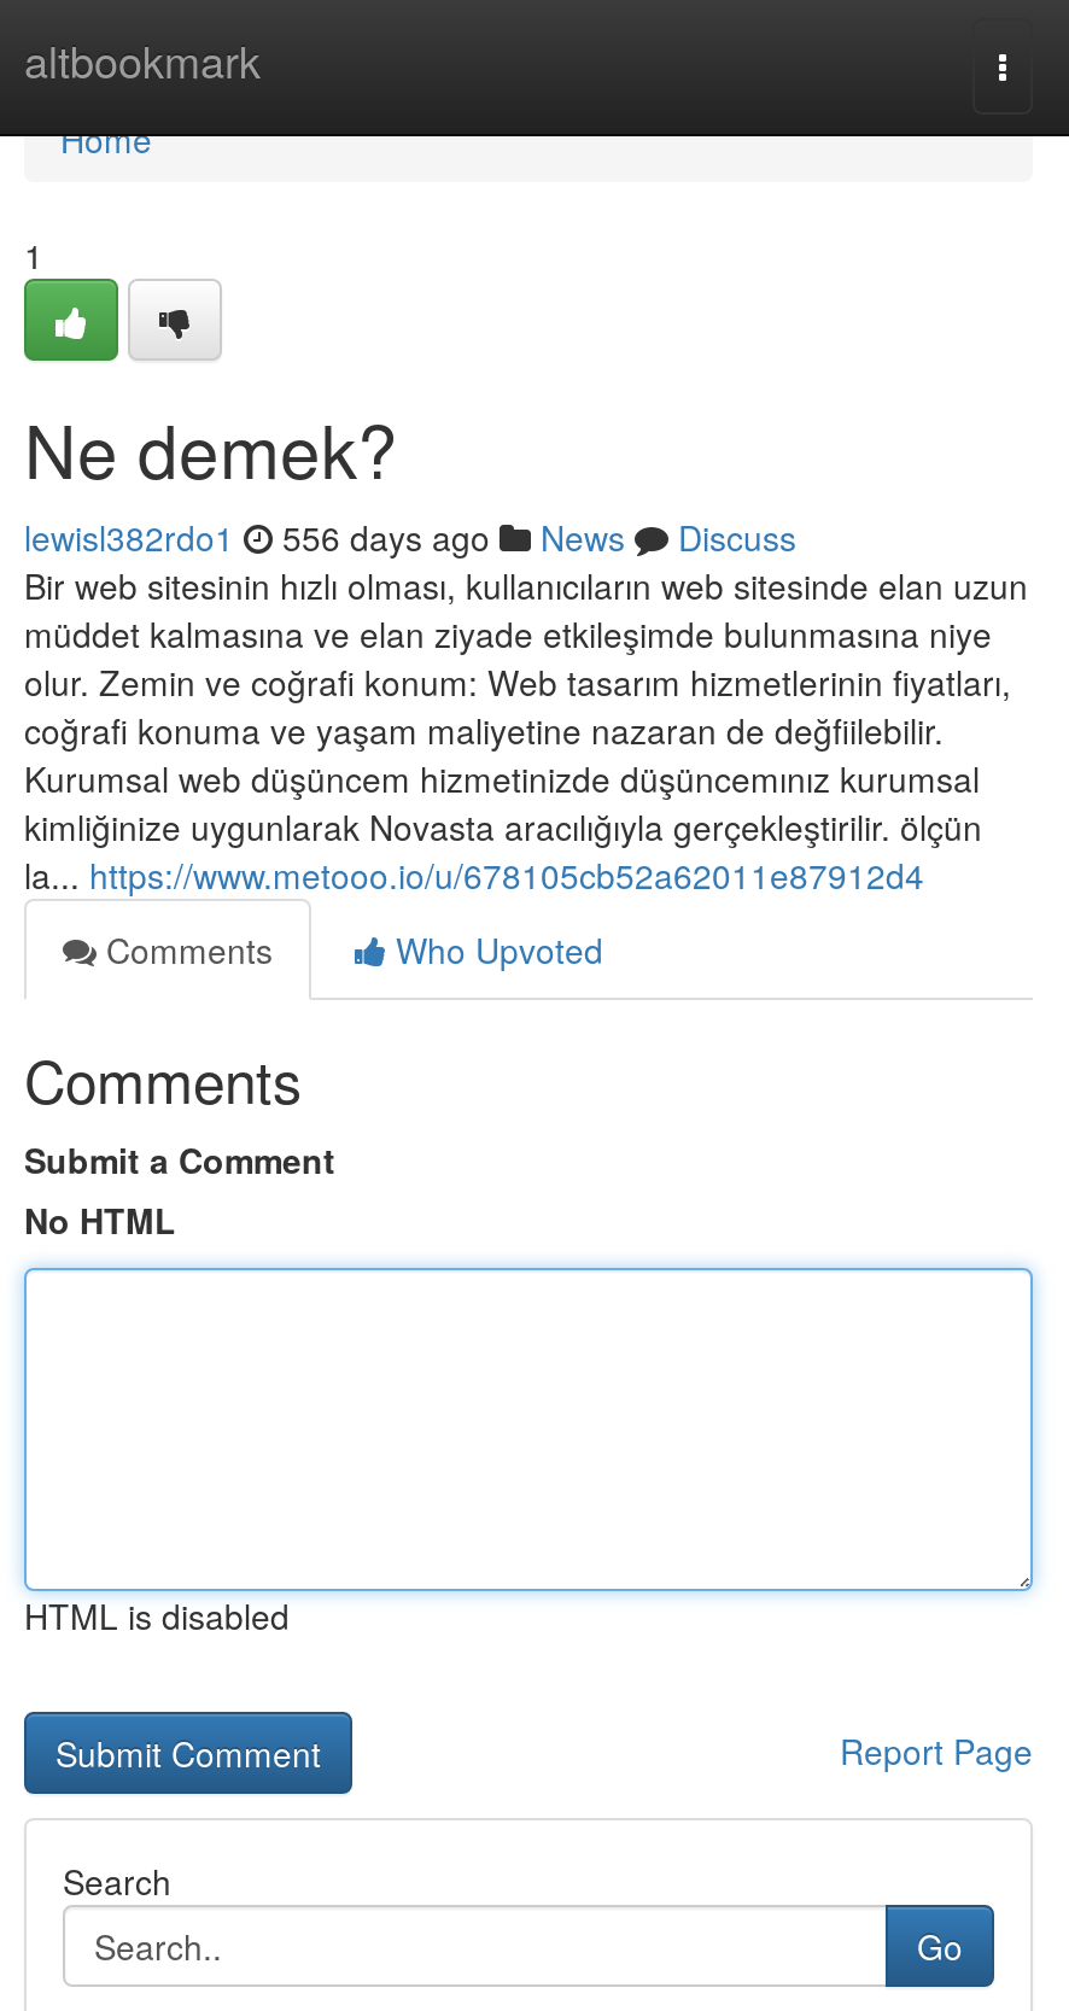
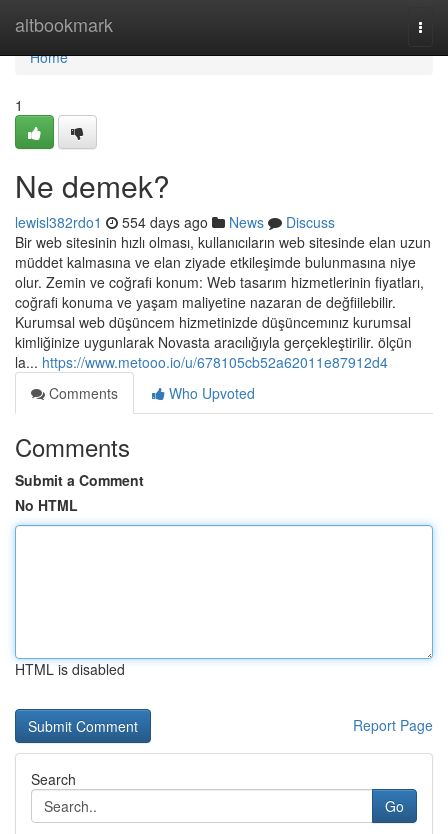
[24,513,796,561] lewisl382rdo1 556 days ago News Discuss -> [15,212,335,232] lewisl382rdo1 554 days ago News Discuss

